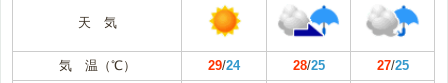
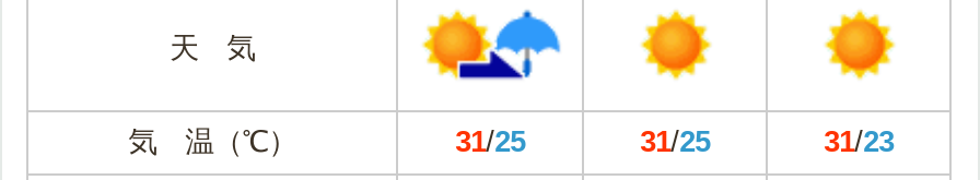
[194,5,256,73] [image] | 29/24 -> [422,10,562,158] [image] | 31/25
[278,5,340,73] [image] | 28/25 -> [610,10,742,158] [image] | 31/25
[366,5,420,73] [image] | 27/25 -> [803,10,914,158] [image] | 31/23

